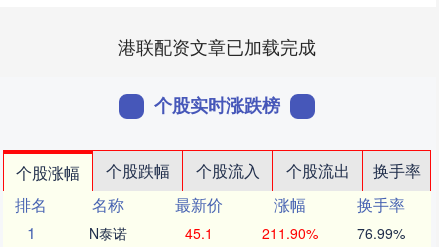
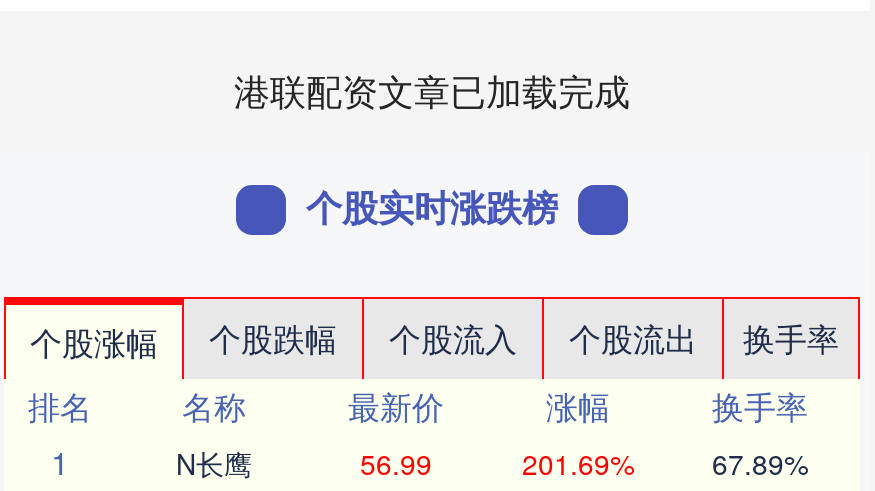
[89,223,127,243] N泰诺 -> [176,443,252,483] N长鹰
[185,223,213,243] 45.1 -> [360,443,432,483] 56.99
[262,223,318,243] 211.90% -> [522,443,634,483] 201.69%
[357,223,405,243] 76.99% -> [712,443,808,483] 67.89%

